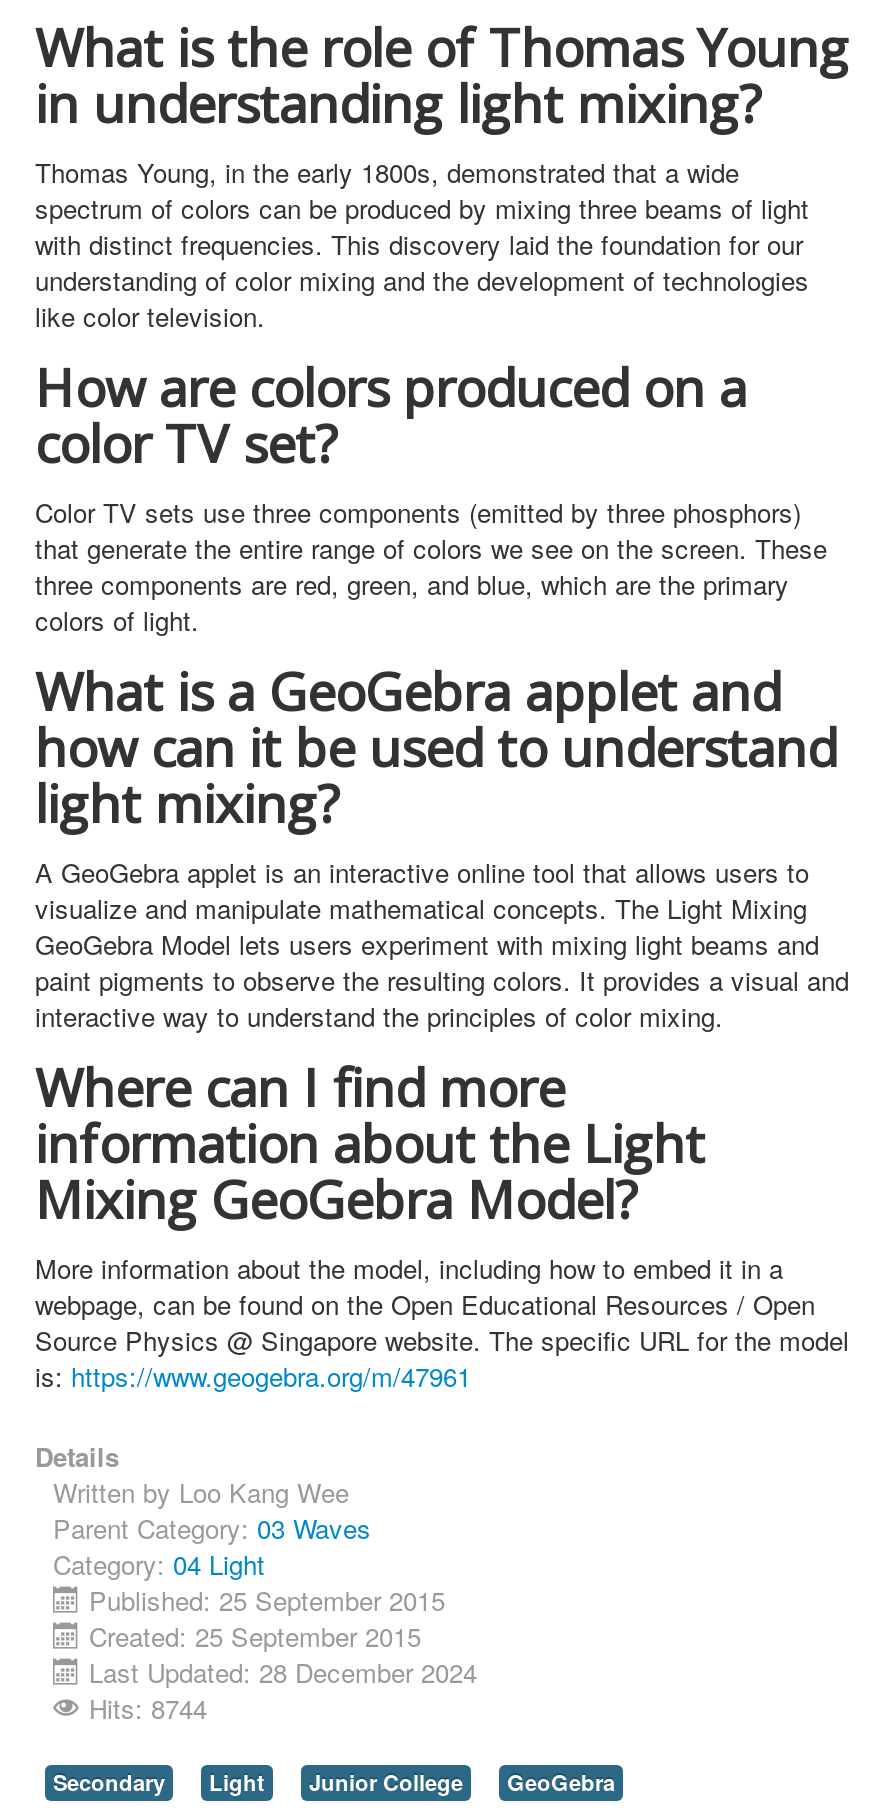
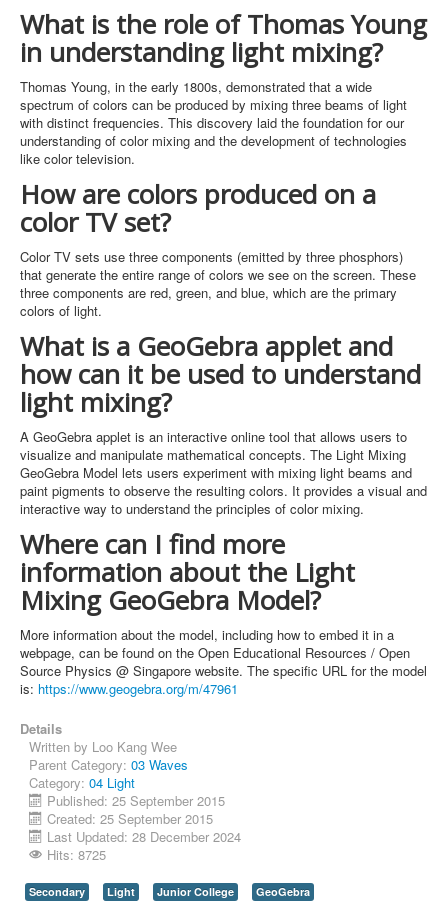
[89,1689,207,1727] Hits: 8744 -> [47,845,106,864] Hits: 8725

